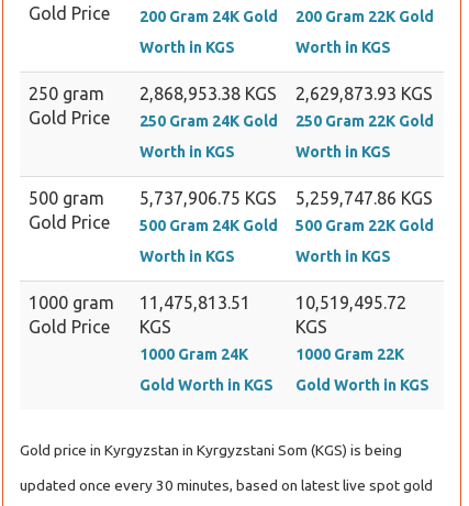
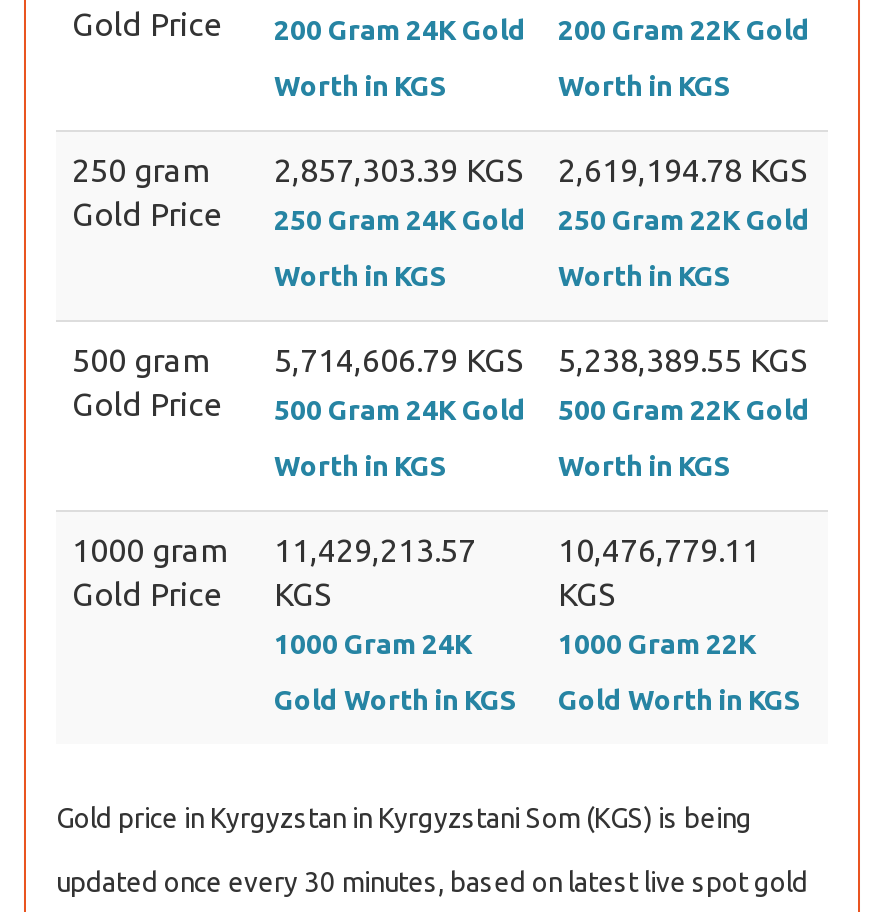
[139,84,277,103] 2,868,953.38 KGS -> [274,152,524,188] 2,857,303.39 KGS
[295,84,433,103] 2,629,873.93 KGS -> [558,152,808,188] 2,619,194.78 KGS
[139,188,277,208] 5,737,906.75 KGS -> [274,342,524,378] 5,714,606.79 KGS
[295,188,433,208] 5,259,747.86 KGS -> [558,342,808,378] 5,238,389.55 KGS
[29,293,250,312] 1000 gram 11,475,813.51 -> [72,532,476,568] 1000 gram 11,429,213.57
[295,293,406,312] 10,519,495.72 -> [558,532,760,568] 10,476,779.11

